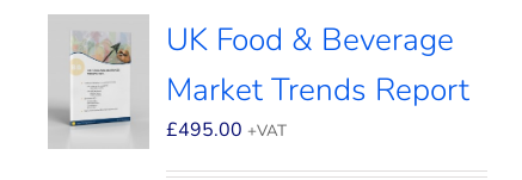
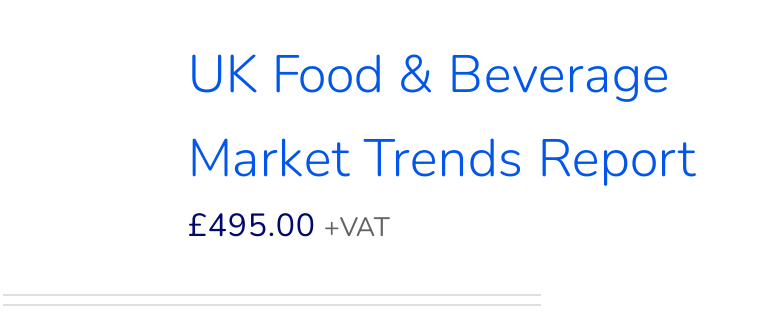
[47,14,151,149] [image] -> none

